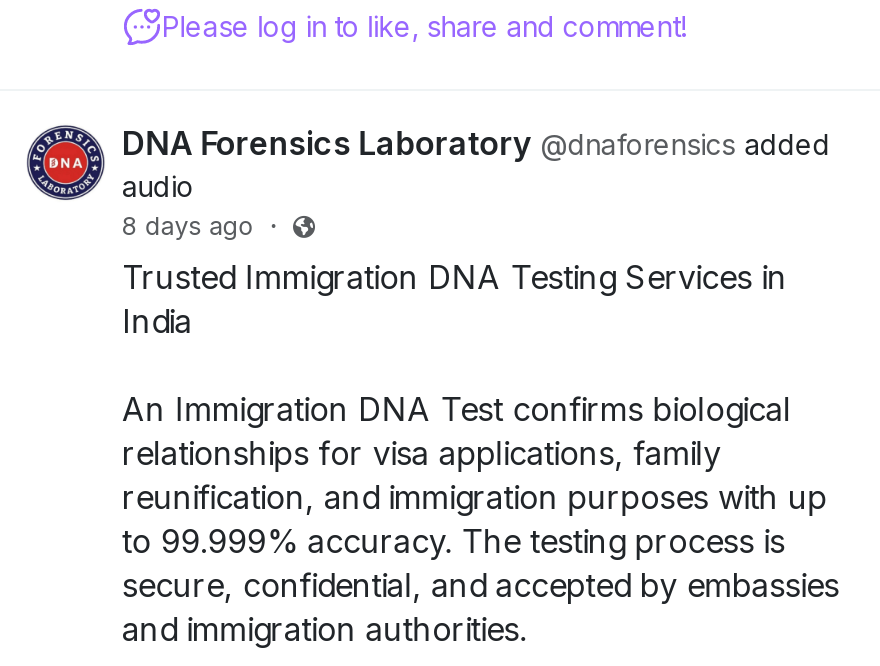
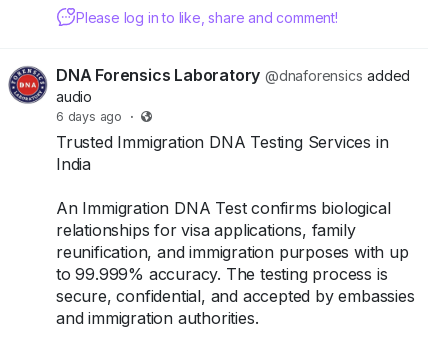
[122,210,277,240] 8 days ago · -> [56,109,134,124] 6 days ago ·

